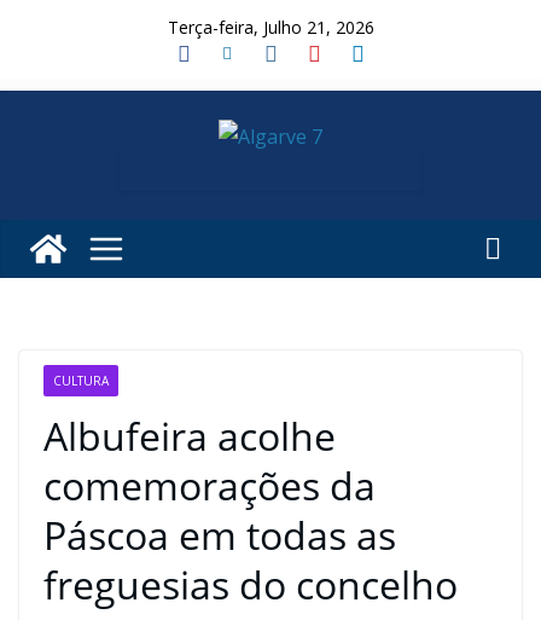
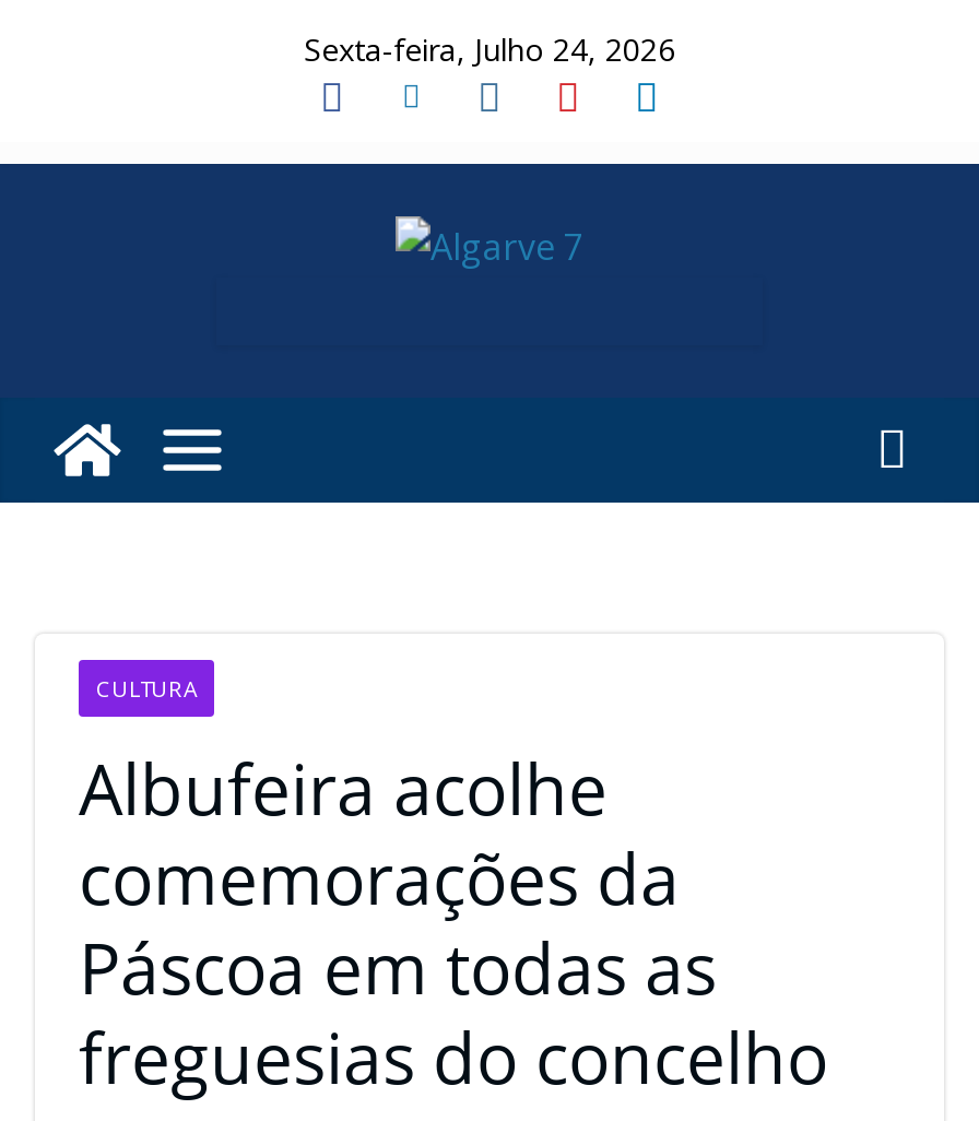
[167,16,374,39] Terça-feira, Julho 21, 2026 -> [304,28,675,70] Sexta-feira, Julho 24, 2026

